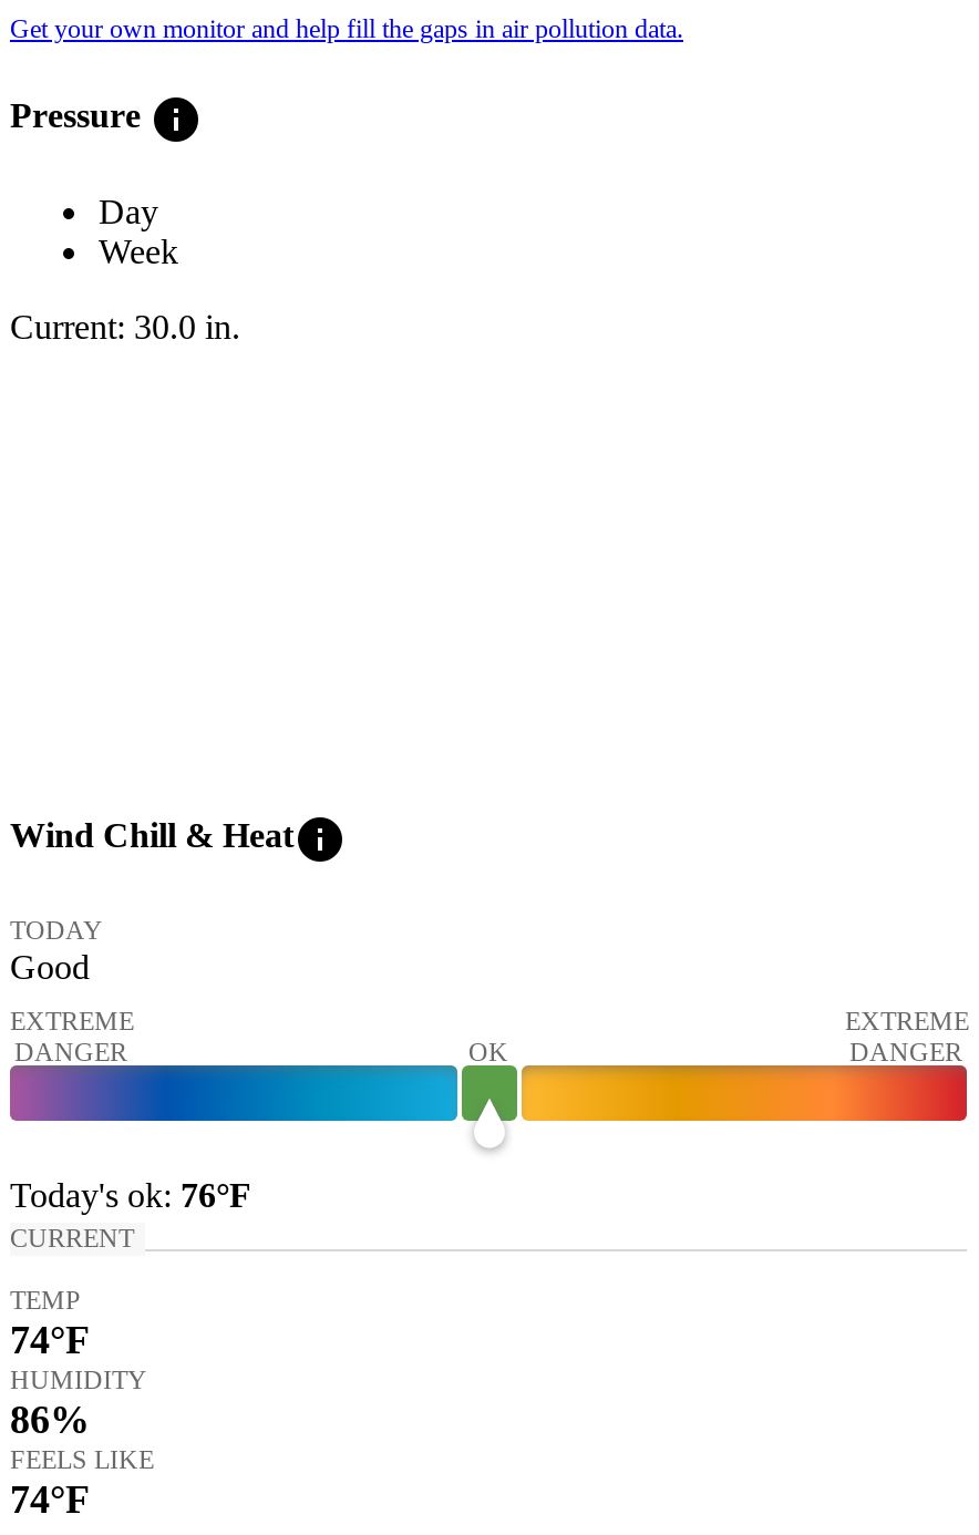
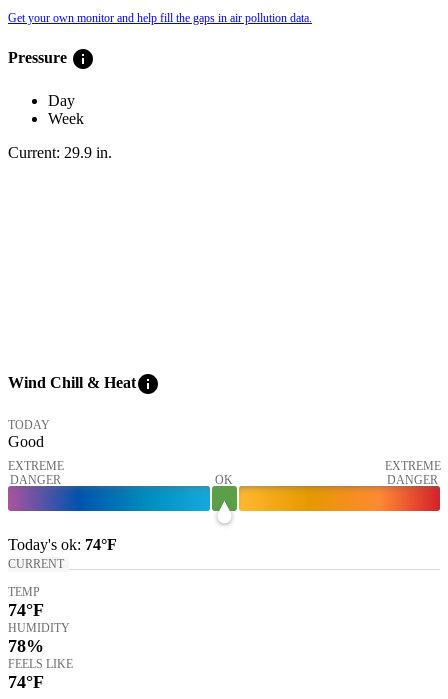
[10,308,240,346] Current: 30.0 in. -> [8,144,112,161] Current: 29.9 in.
[10,1175,251,1213] Today's ok: 76°F -> [8,535,117,552] Today's ok: 74°F
[10,1397,90,1441] 86% -> [8,635,44,655] 78%

